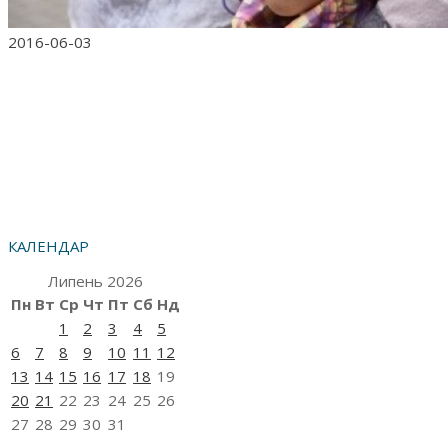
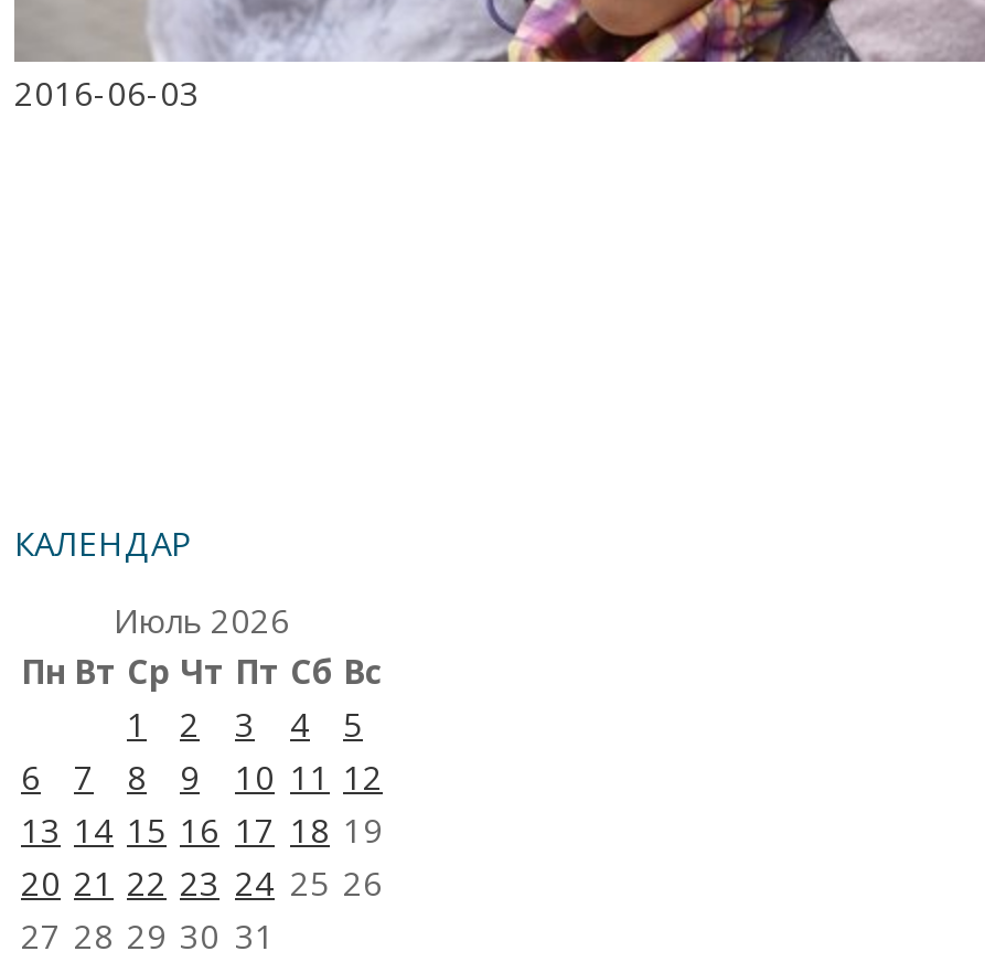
[11,271,180,314] Липень 2026 | Пн Вт Ср Чт Пт Сб Нд -> [21,598,383,693] Июль 2026 | Пн Вт Ср Чт Пт Сб Вс

